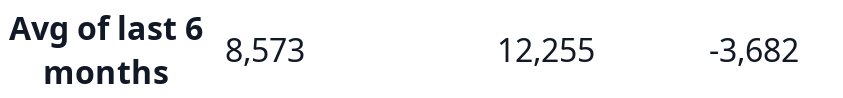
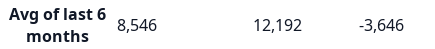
[9,5,305,93] Avg of last 6 months 8,573 -> [9,3,157,47] Avg of last 6 months 8,546
[497,27,595,71] 12,255 -> [253,14,302,36] 12,192
[709,27,799,71] -3,682 -> [359,14,404,36] -3,646

